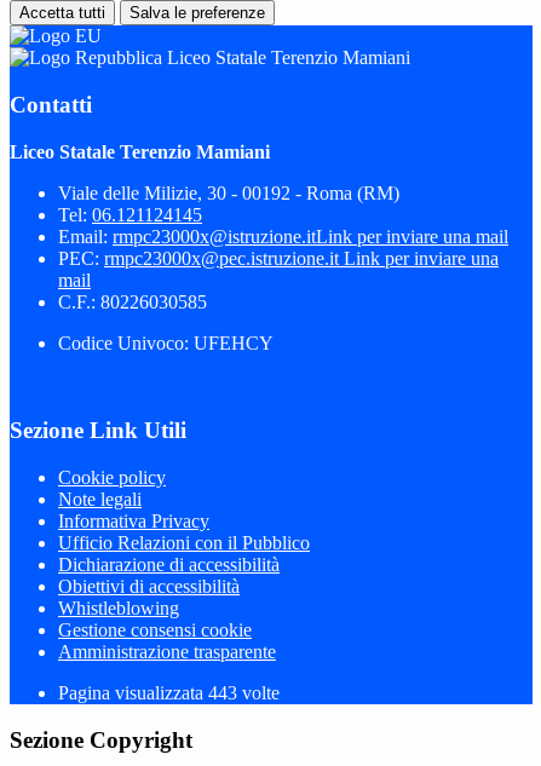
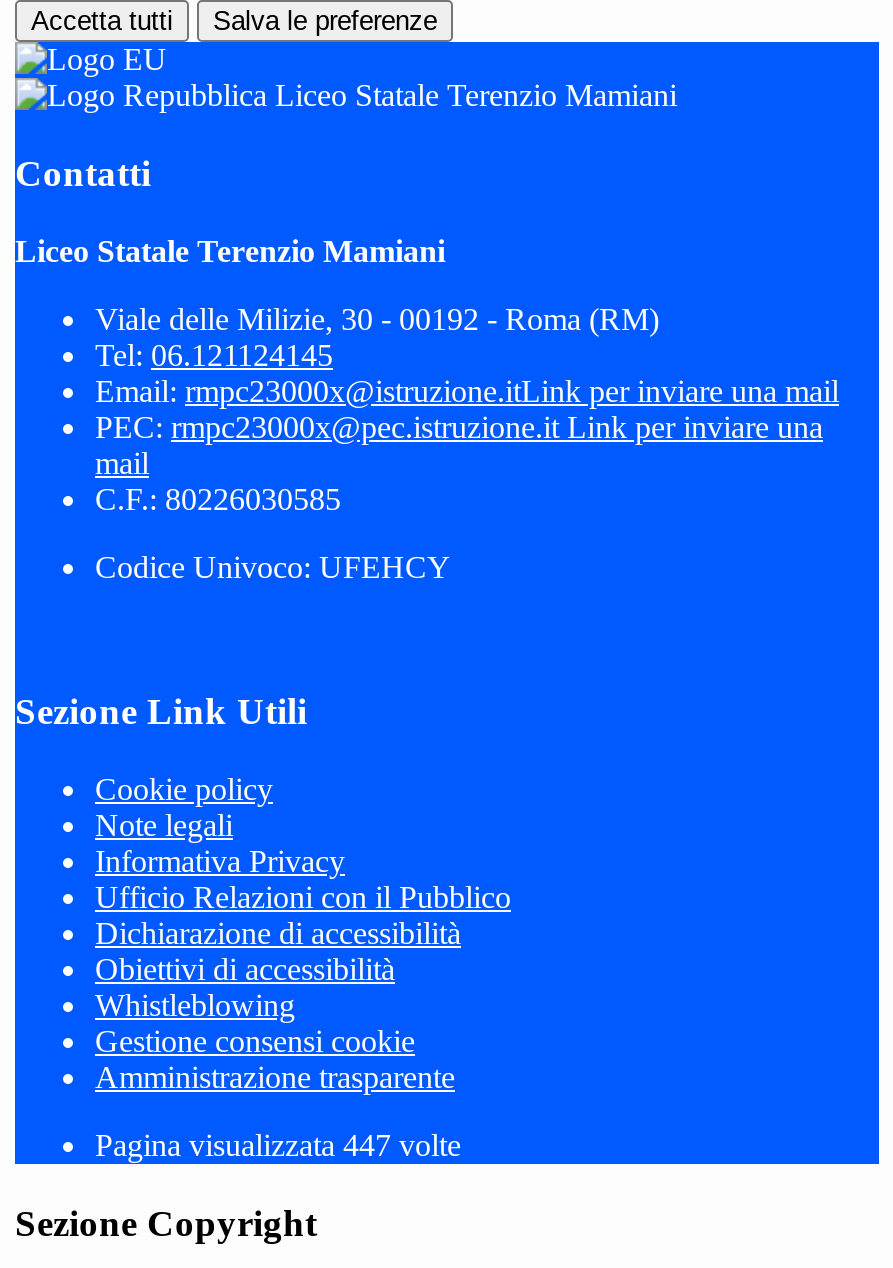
[58,683,280,703] Pagina visualizzata 443 volte -> [95,1128,461,1162] Pagina visualizzata 447 volte

